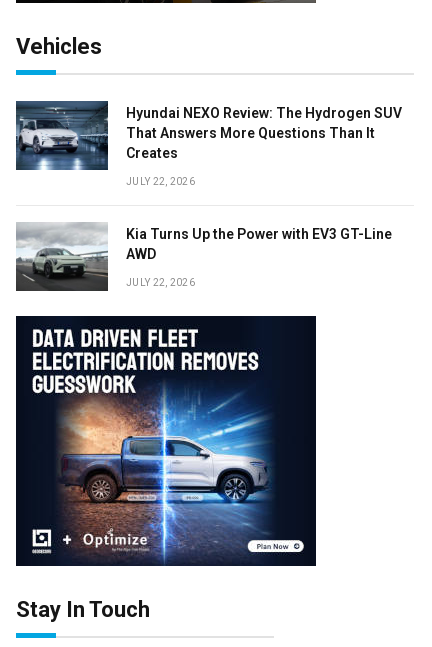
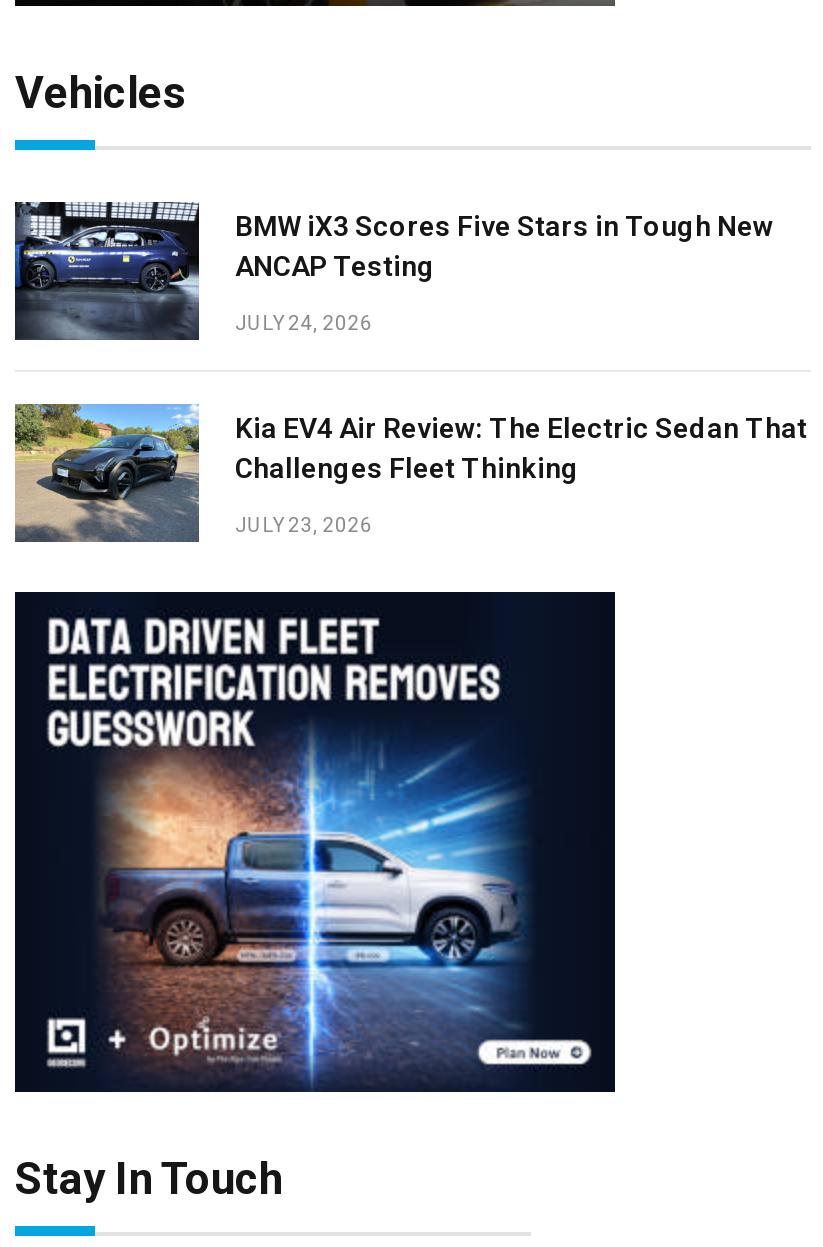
[16,100,402,170] [image] | Hyundai NEXO Review: The Hydrogen SUV | That Answers More Questions Than It | Creates -> [15,200,773,342] [image] | BMW iX3 Scores Five Stars in Tough New | ANCAP Testing
[126,176,195,187] JULY 22, 2026 -> [235,311,373,333] JULY 24, 2026
[16,222,392,290] [image] | Kia Turns Up the Power with EV3 GT-Line | AWD -> [15,402,807,542] [image] | Kia EV4 Air Review: The Electric Sedan That | Challenges Fleet Thinking
[126,277,195,288] JULY 22, 2026 -> [235,513,373,535] JULY 23, 2026

